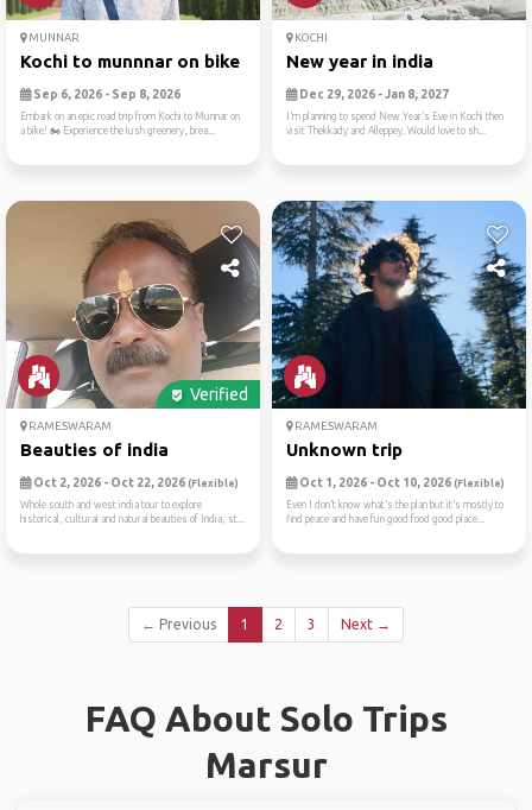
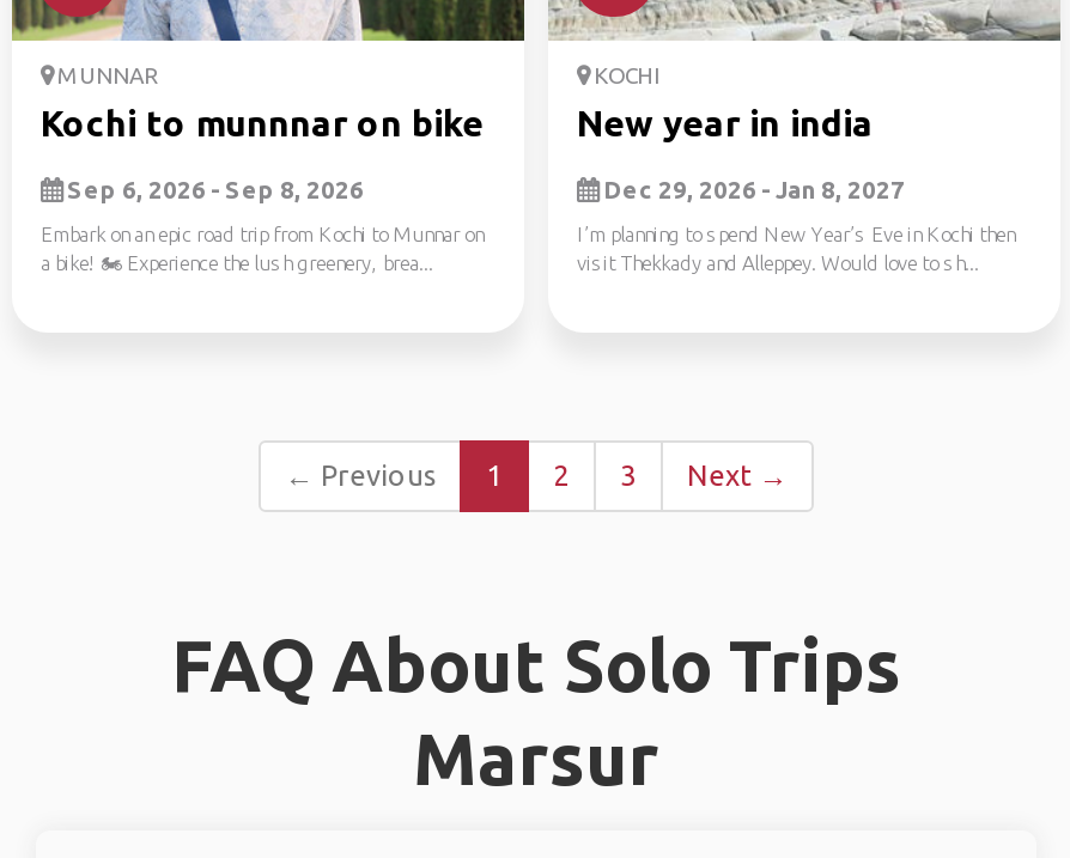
[6,200,260,525] [image] | Verified | RAMESWARAM | Beauties of india | Oct 2, 2026 - Oct 22, 2026 (Flexible) | Whole south and west india tour to explore | historical, cultural and natural beauties of India, st... -> none
[271,200,527,525] [image] | RAMESWARAM | Unknown trip | Oct 1, 2026 - Oct 10, 2026 (Flexible) | Even I don’t know what’s the plan but it’s mostly to | find peace and have fun good food good place... -> none

